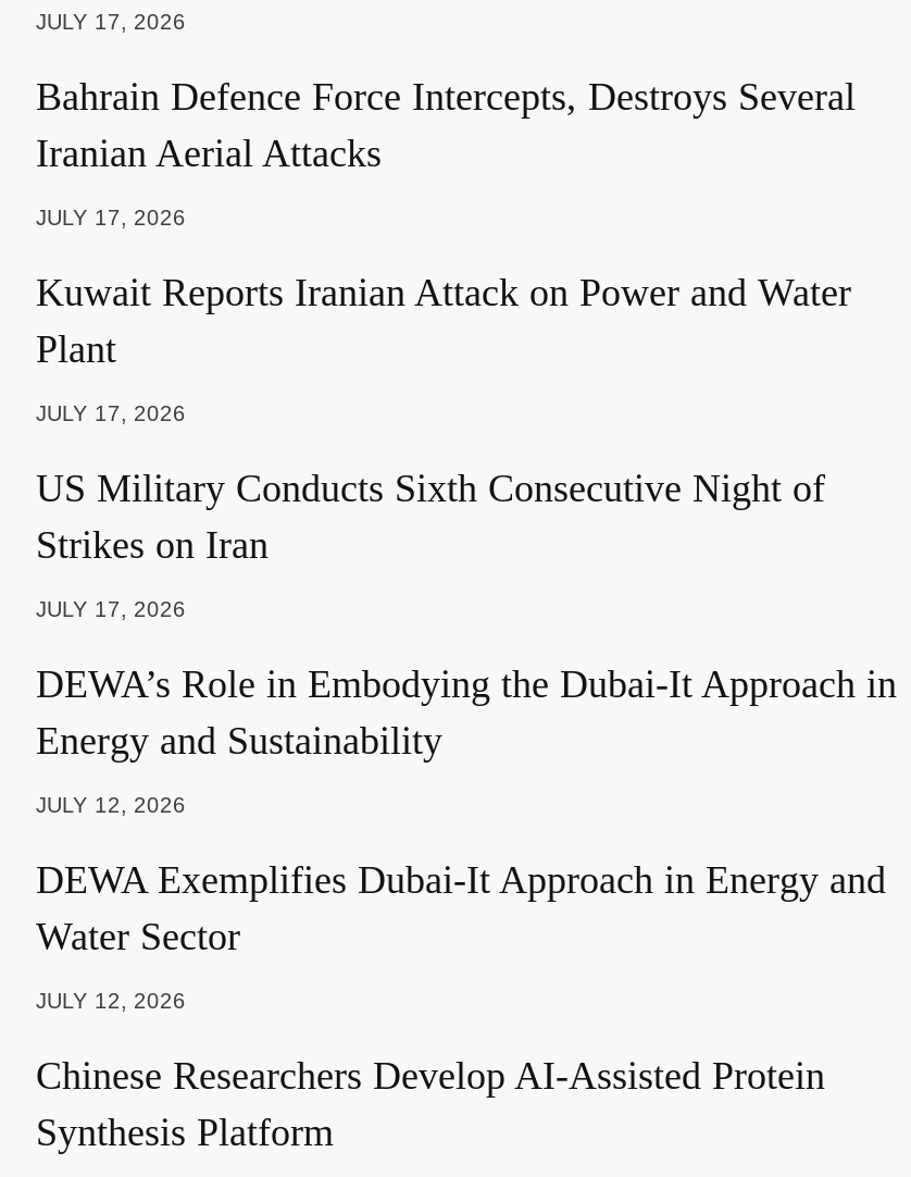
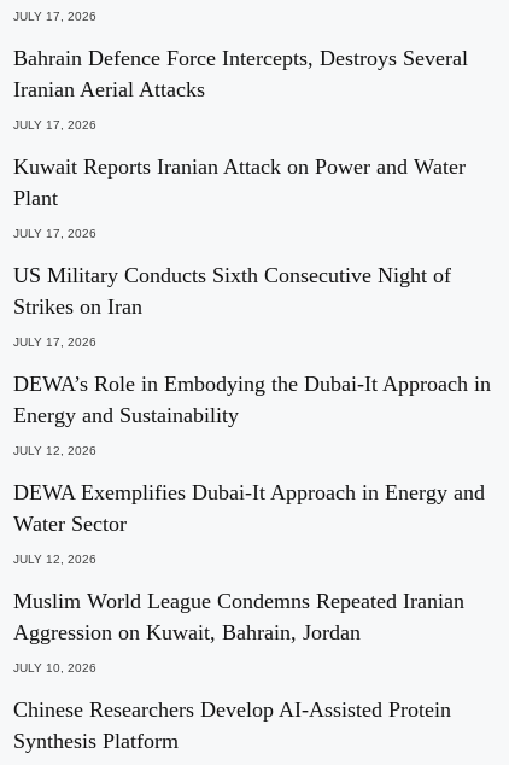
none -> [13,589,464,675] Muslim World League Condemns Repeated Iranian | Aggression on Kuwait, Bahrain, Jordan | JULY 10, 2026

